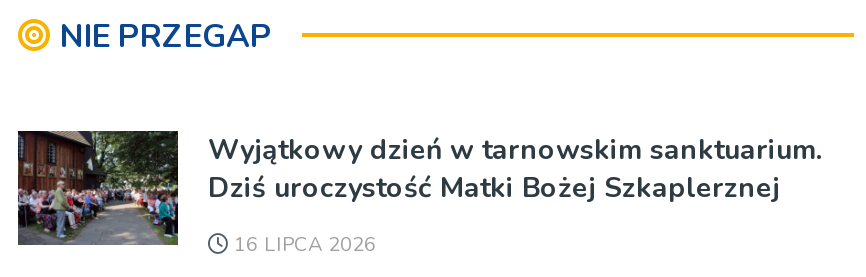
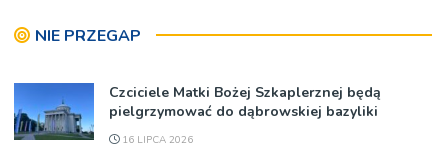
[16,129,822,247] [image] | Wyjątkowy dzień w tarnowskim sanktuarium. | Dziś uroczystość Matki Bożej Szkaplerznej -> [13,82,381,141] [image] | Czciciele Matki Bożej Szkaplerznej będą | pielgrzymować do dąbrowskiej bazyliki

